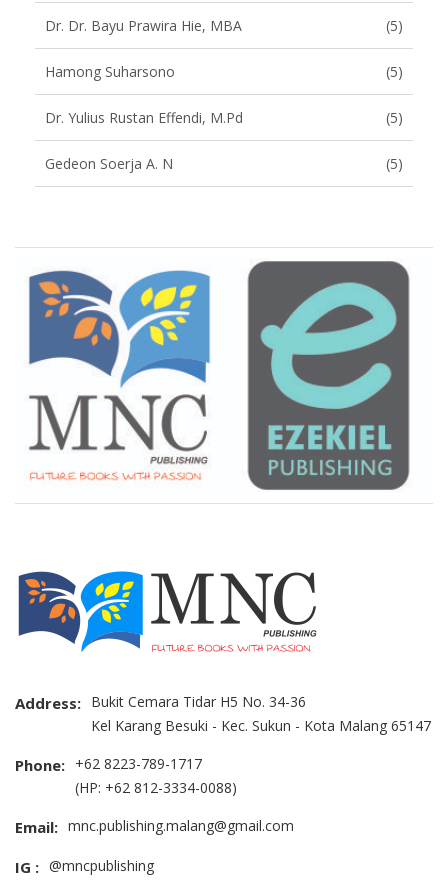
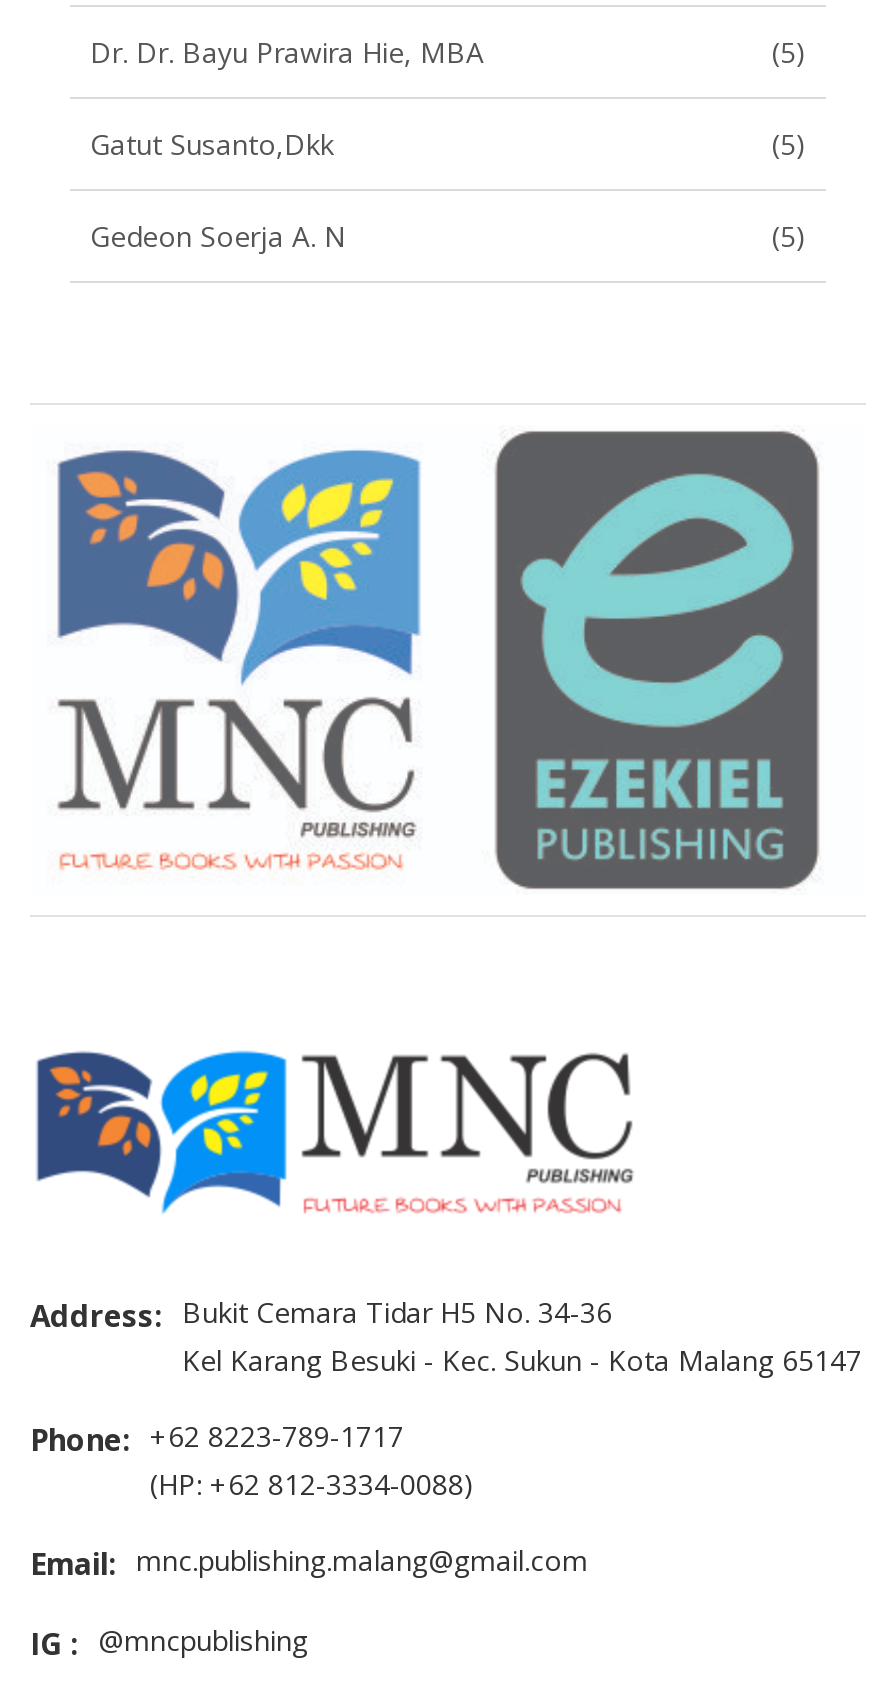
[45,62,403,127] Hamong Suharsono | (5) | Dr. Yulius Rustan Effendi, M.Pd -> [90,125,334,163] Gatut Susanto,dkk

